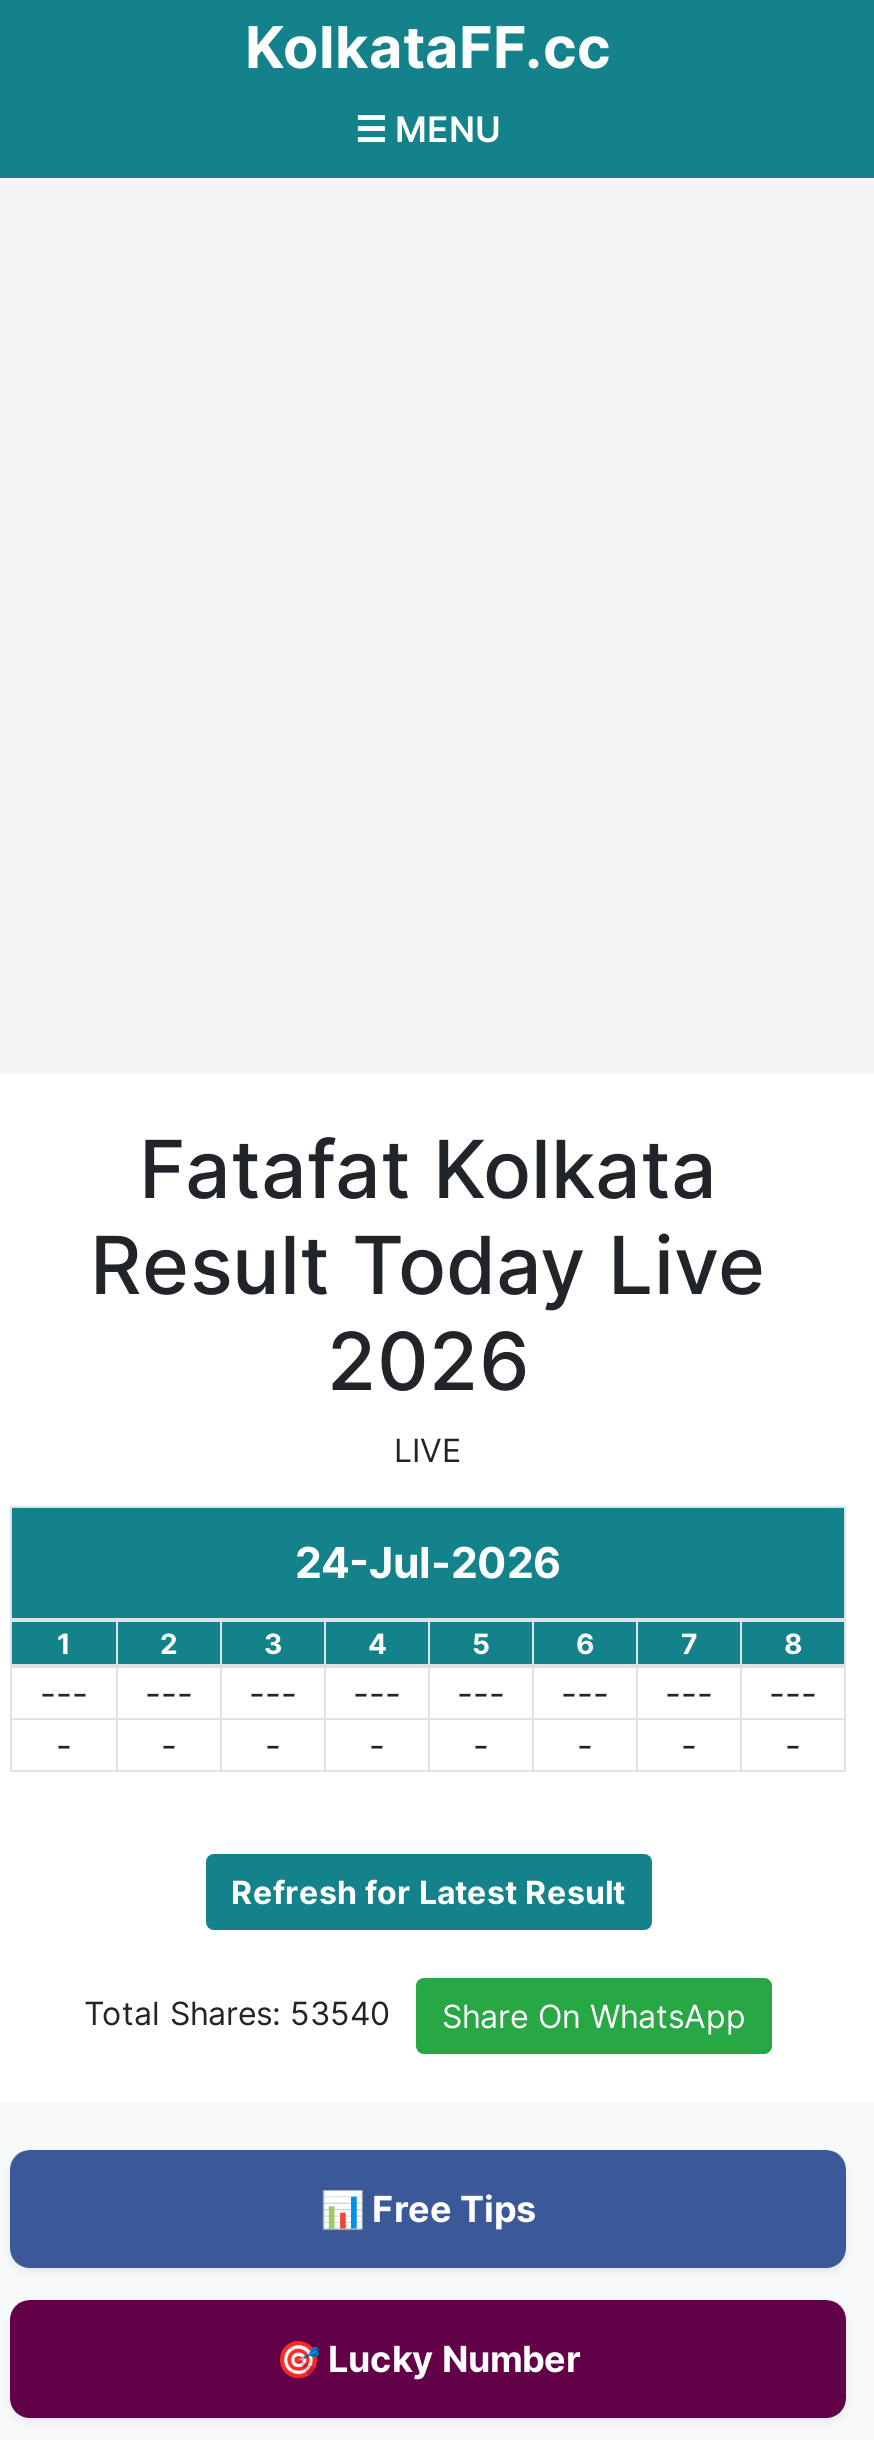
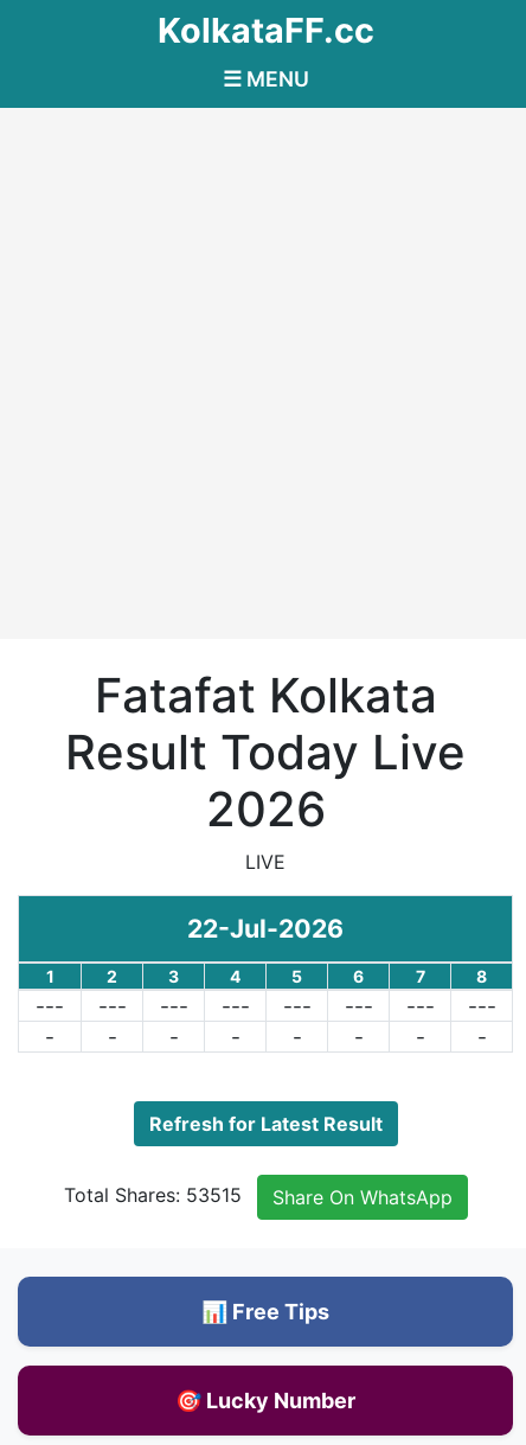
[295,1536,561,1588] 24-Jul-2026 -> [187,913,344,944] 22-Jul-2026
[84,1993,746,2036] Total Shares: 53540 Share On WhatsApp -> [63,1184,452,1209] Total Shares: 53515 Share On WhatsApp

